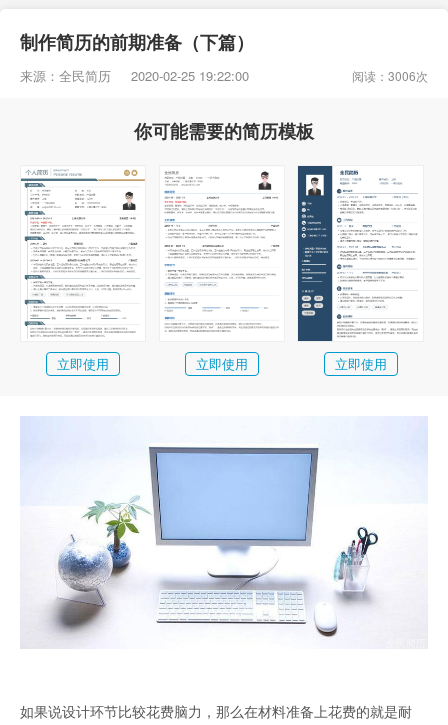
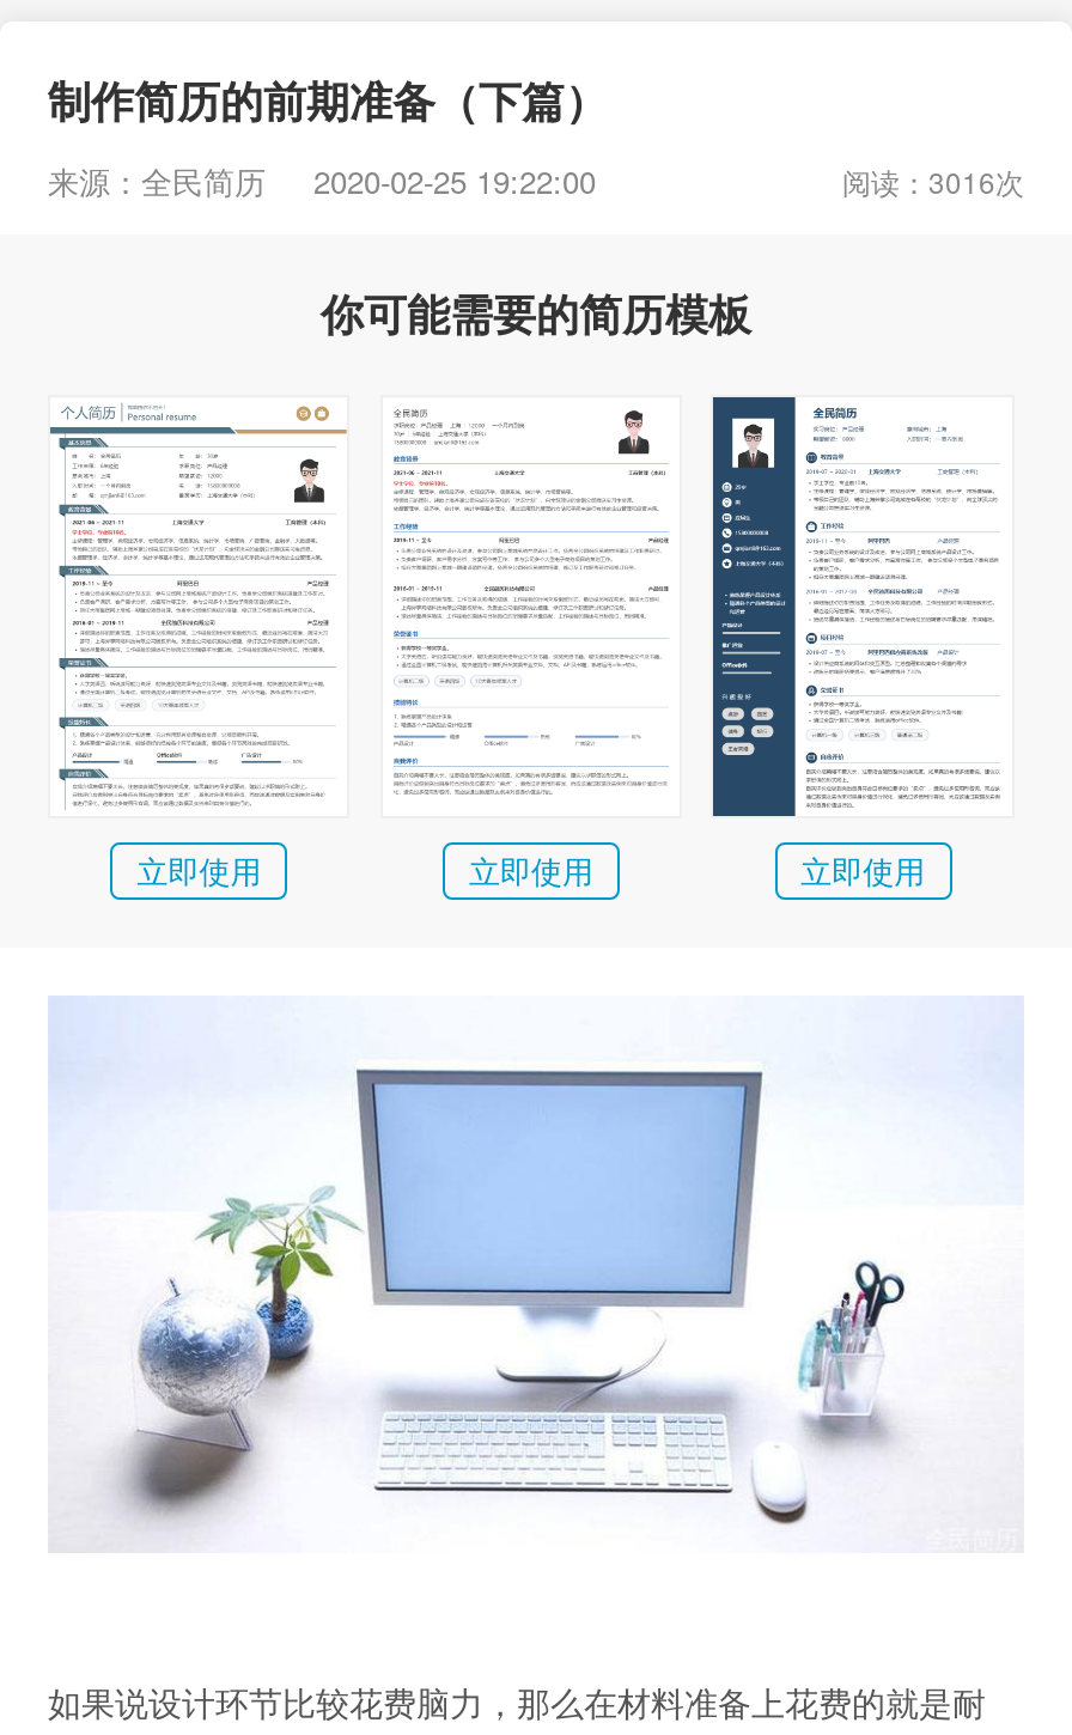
[352,67,428,84] 阅读：3006次 -> [842,160,1024,201] 阅读：3016次

